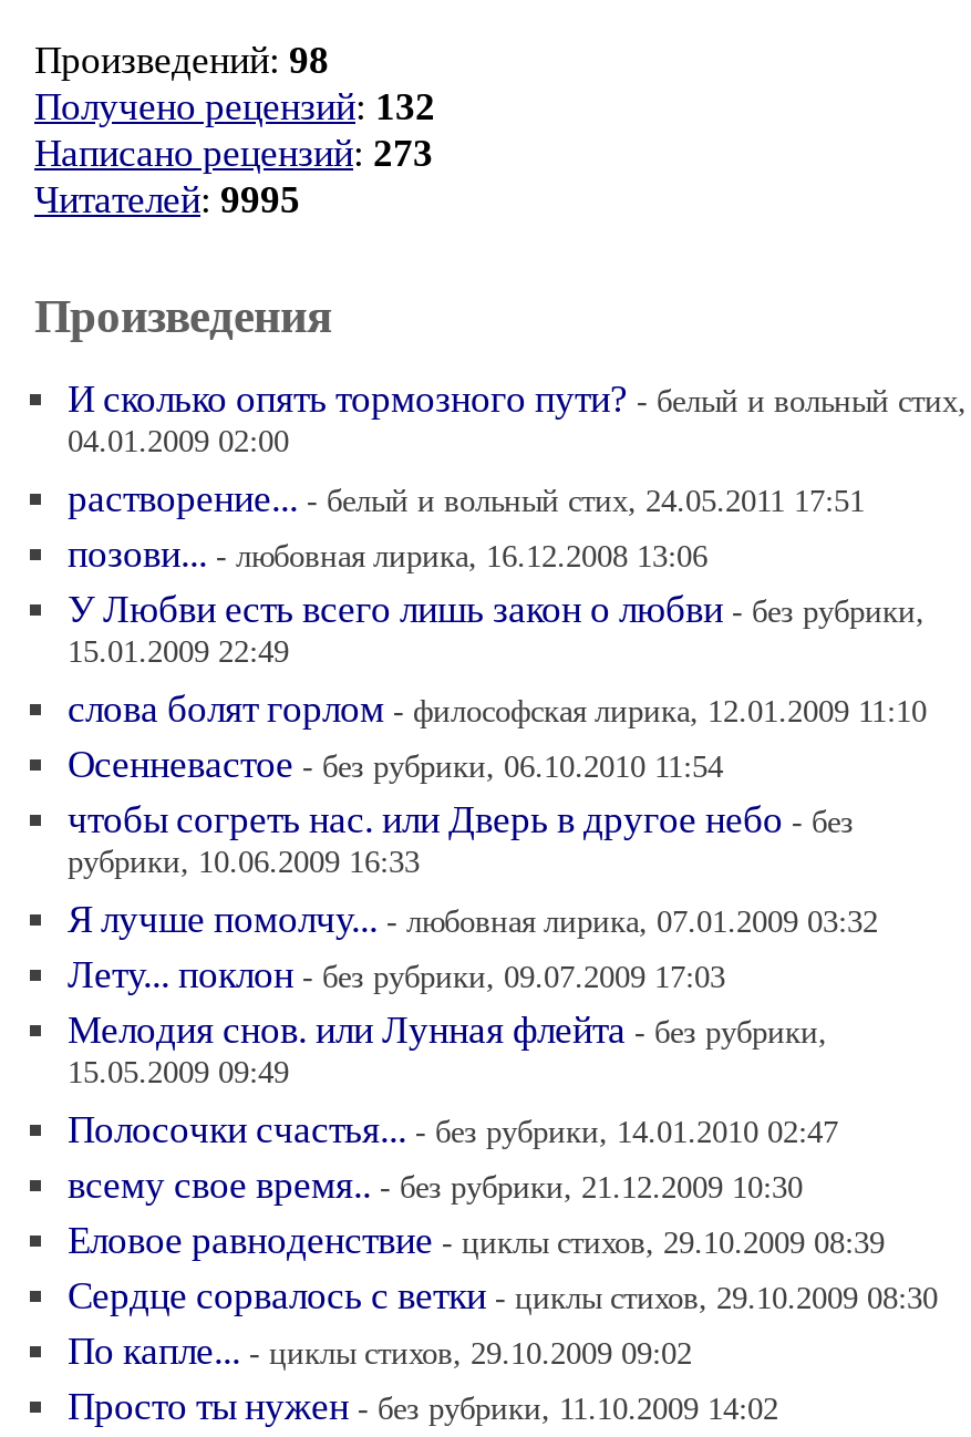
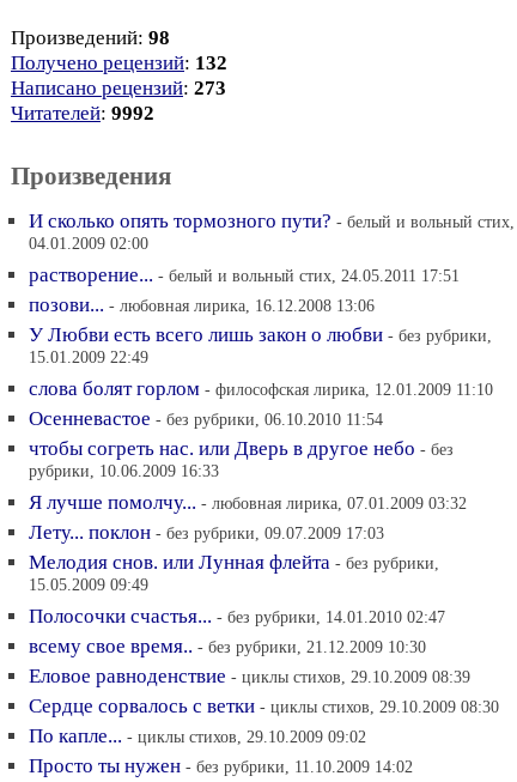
[34,179,300,221] Читателей: 9995 -> [11,102,154,125] Читателей: 9992

